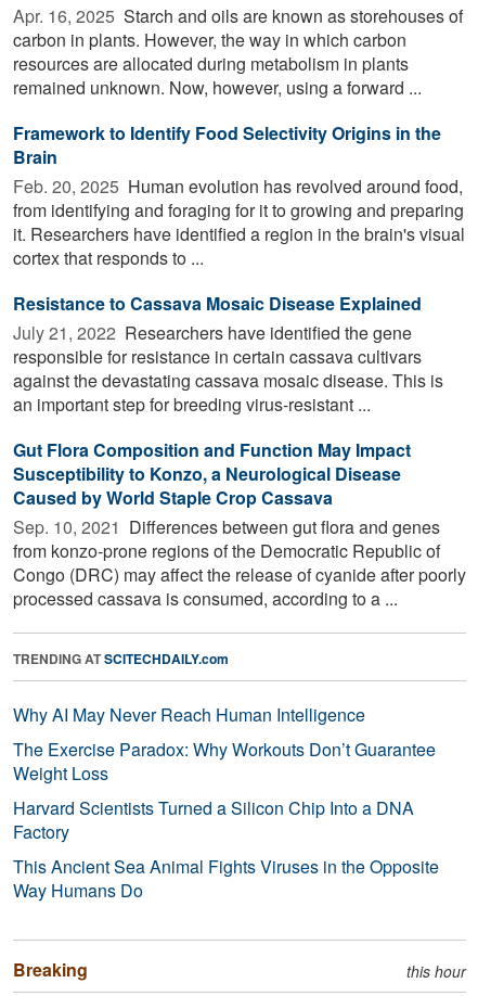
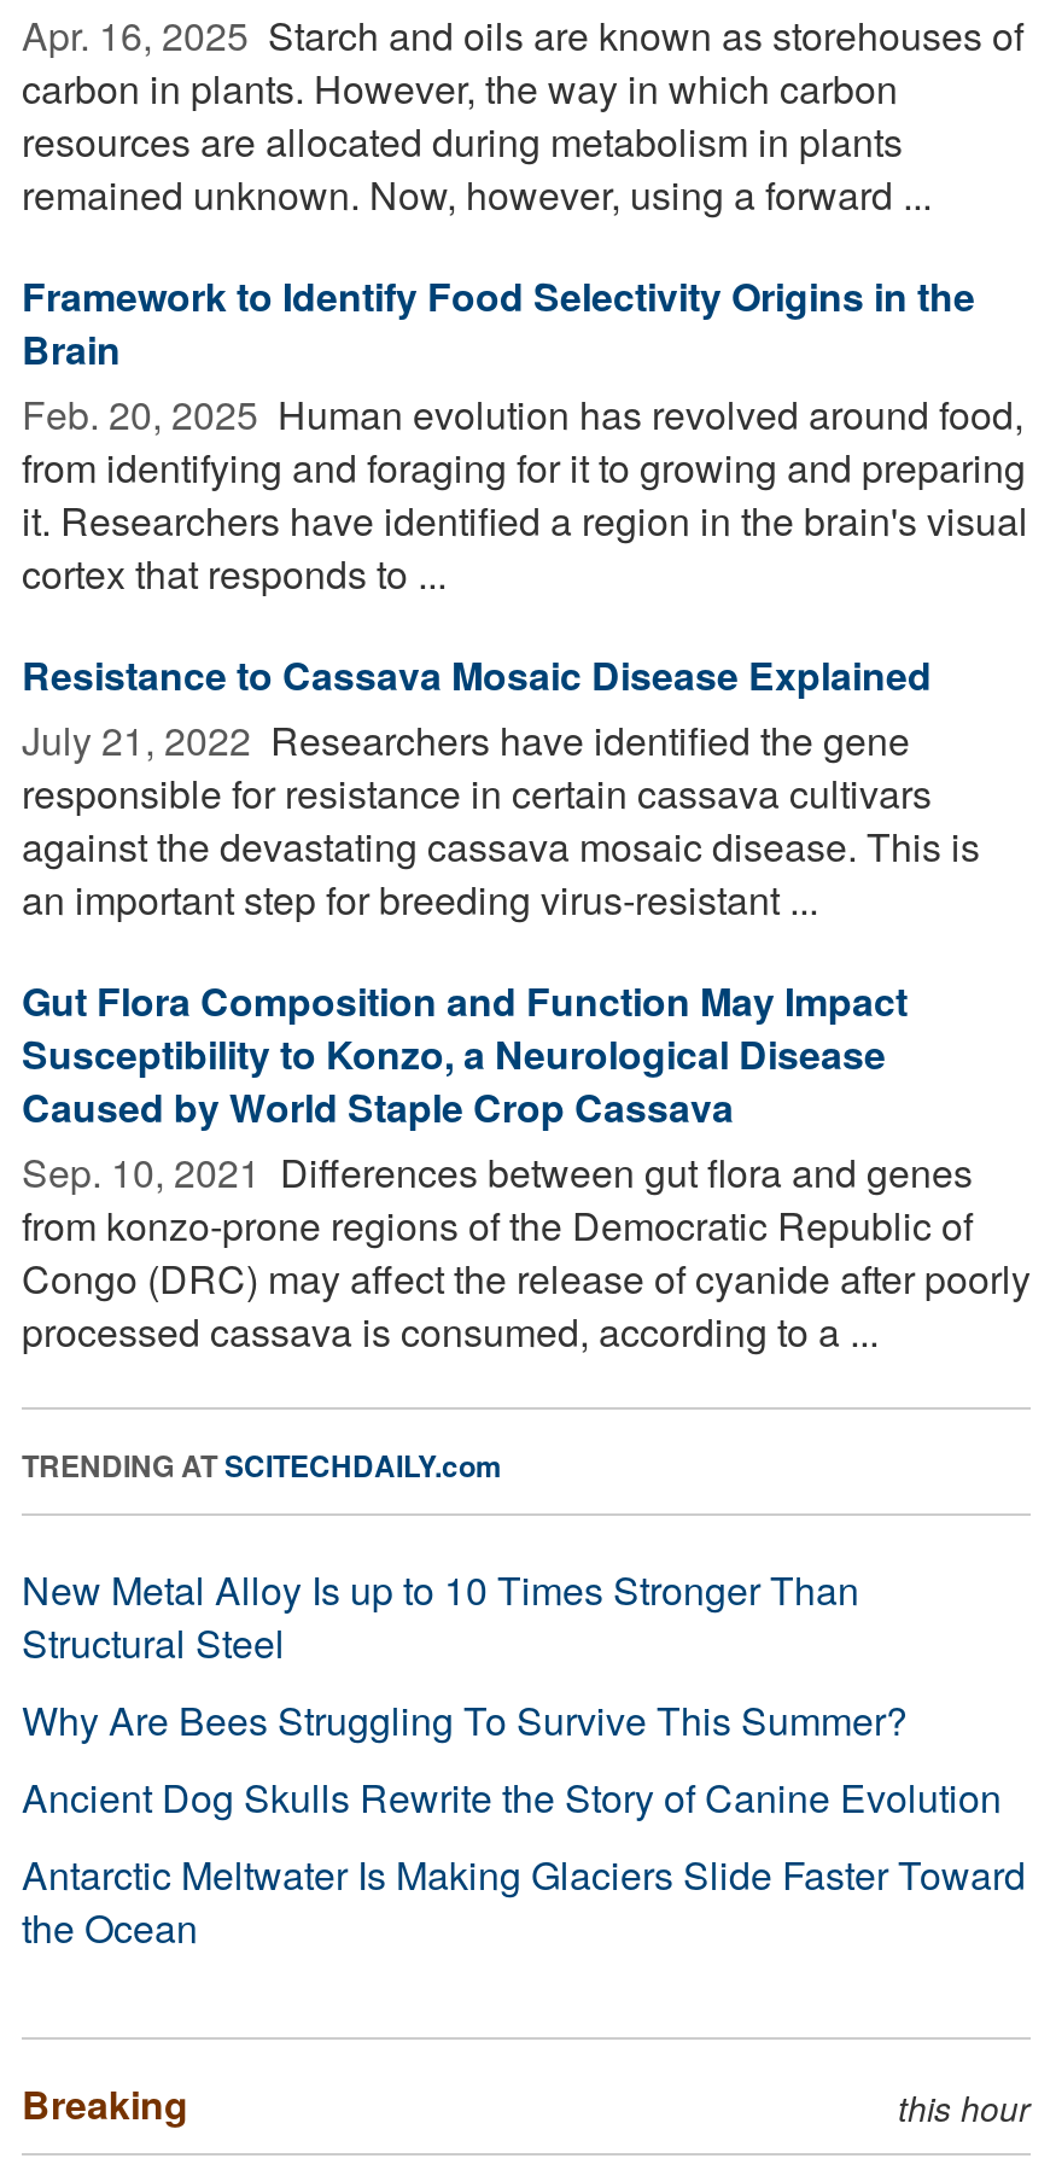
[13,702,439,902] Why AI May Never Reach Human Intelligence | The Exercise Paradox: Why Workouts Don’t Guarantee | Weight Loss | Harvard Scientists Turned a Silicon Chip Into a DNA | Factory | This Ancient Sea Animal Fights Viruses in the Opposite | Way Humans Do -> [22,1561,1026,1955] New Metal Alloy Is up to 10 Times Stronger Than | Structural Steel | Why Are Bees Struggling To Survive This Summer? | Ancient Dog Skulls Rewrite the Story of Canine Evolution | Antarctic Meltwater Is Making Glaciers Slide Faster Toward | the Ocean

